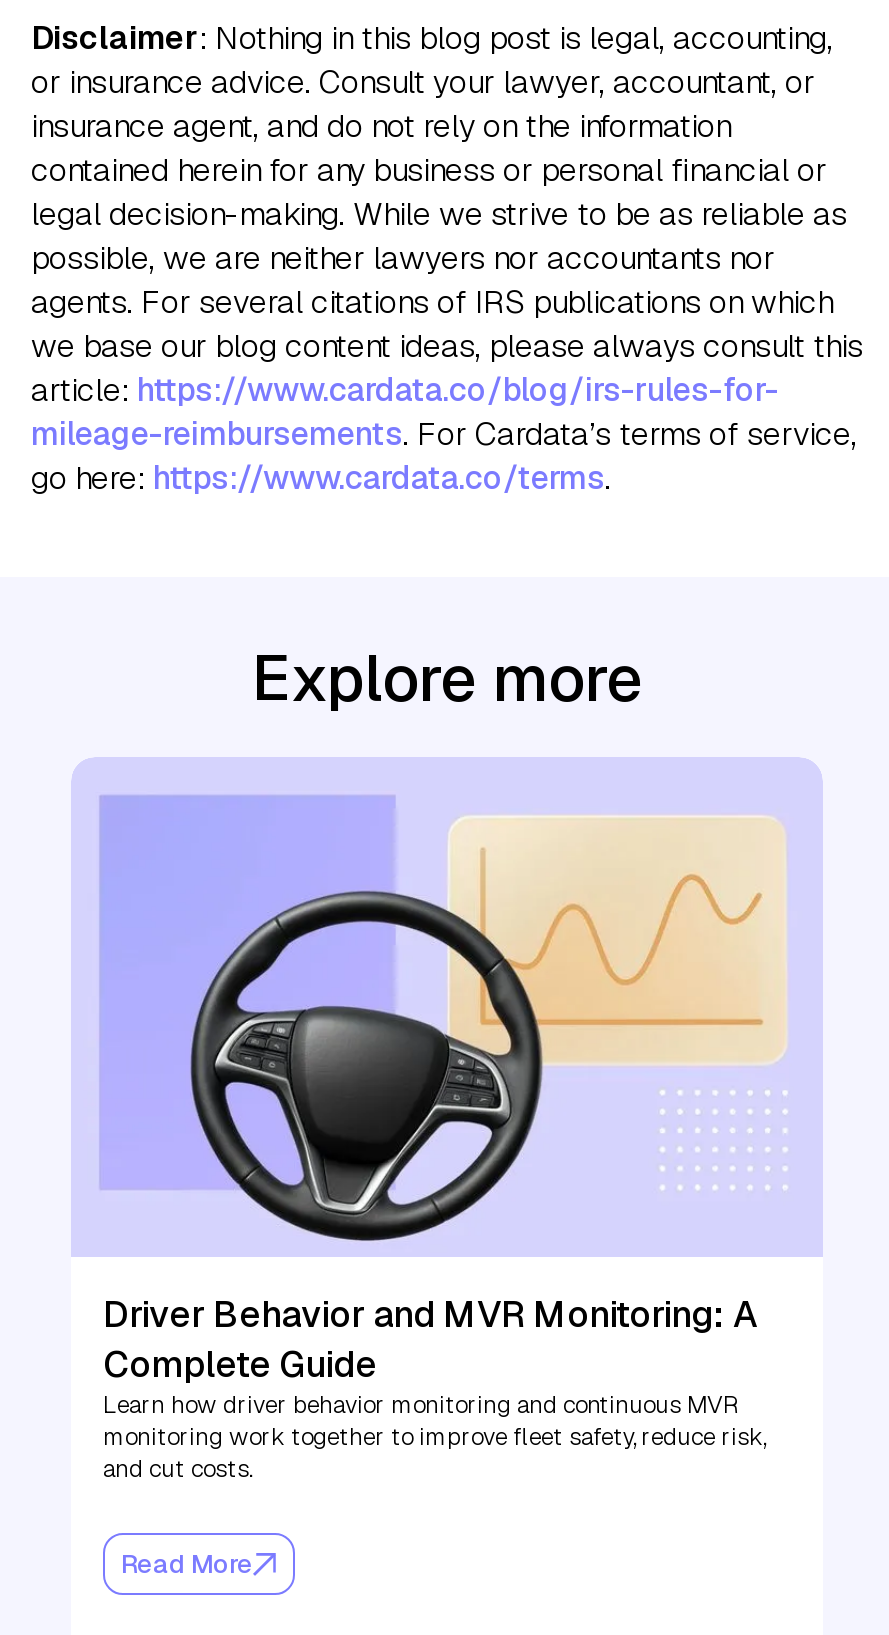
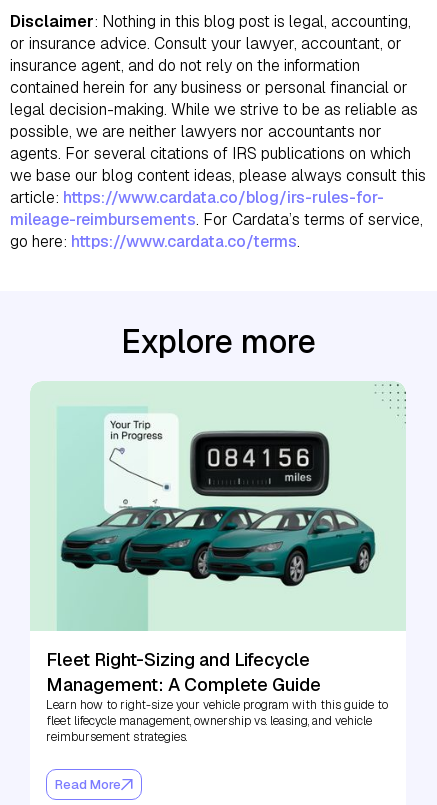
[75,761,821,1485] [image] | Driver Behavior and MVR Monitoring: A | Complete Guide | Learn how driver behavior monitoring and continuous MVR | monitoring work together to improve fleet safety, reduce risk, | and cut costs. -> [31,382,407,745] [image] | Fleet Right-Sizing and Lifecycle | Management: A Complete Guide | Learn how to right-size your vehicle program with this guide to | fleet lifecycle management, ownership vs. leasing, and vehicle | reimbursement strategies.

